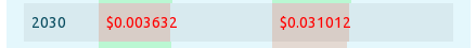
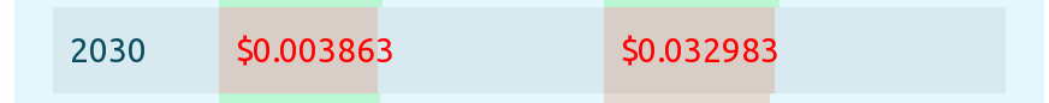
[106,14,178,31] $0.003632 -> [236,31,395,69] $0.003863
[280,14,351,31] $0.031012 -> [621,31,780,69] $0.032983

